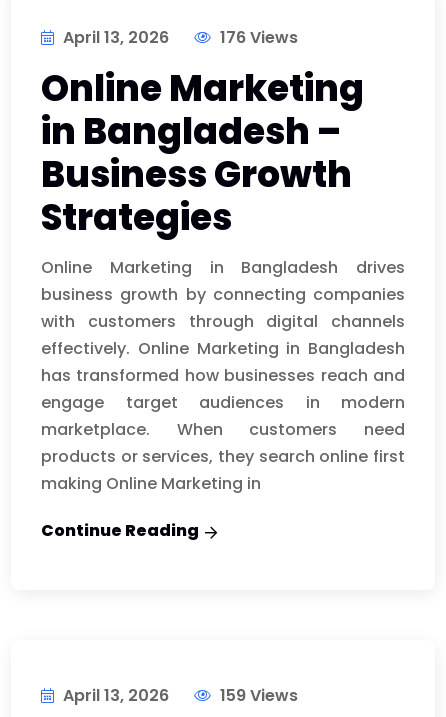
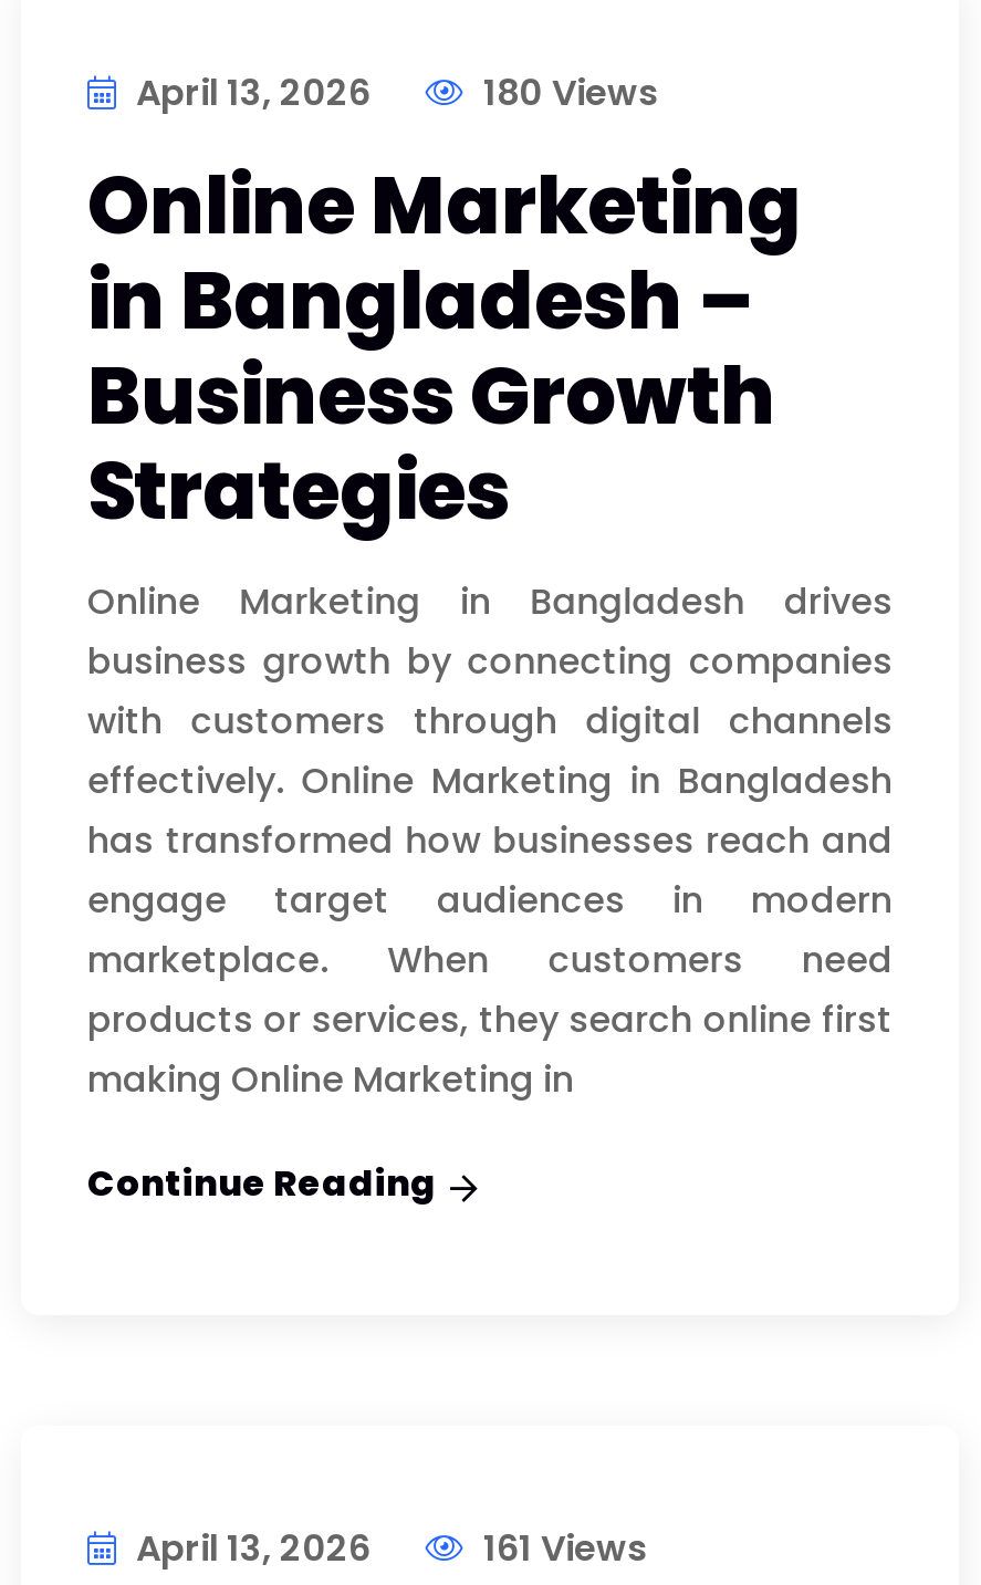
[216,26,298,49] 176 Views -> [474,67,658,118] 180 Views
[216,684,298,707] 159 Views -> [474,1523,647,1574] 161 Views

